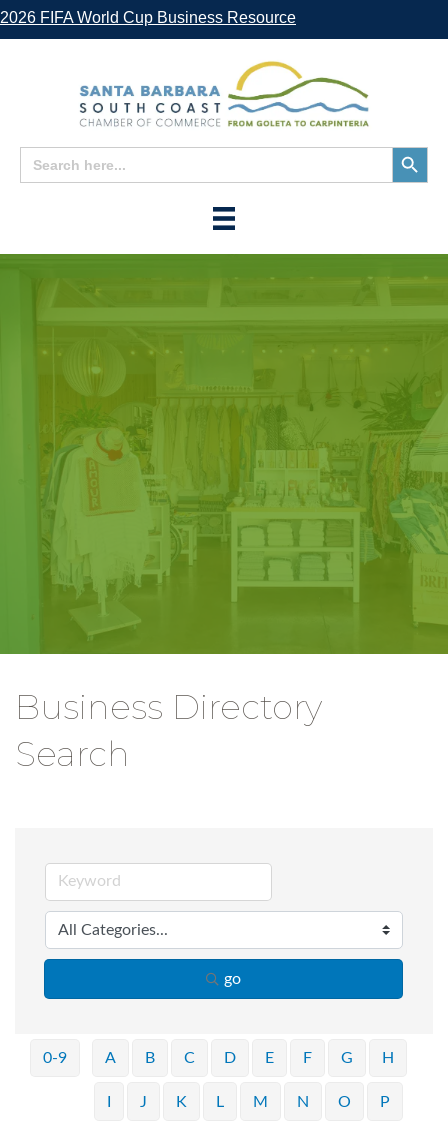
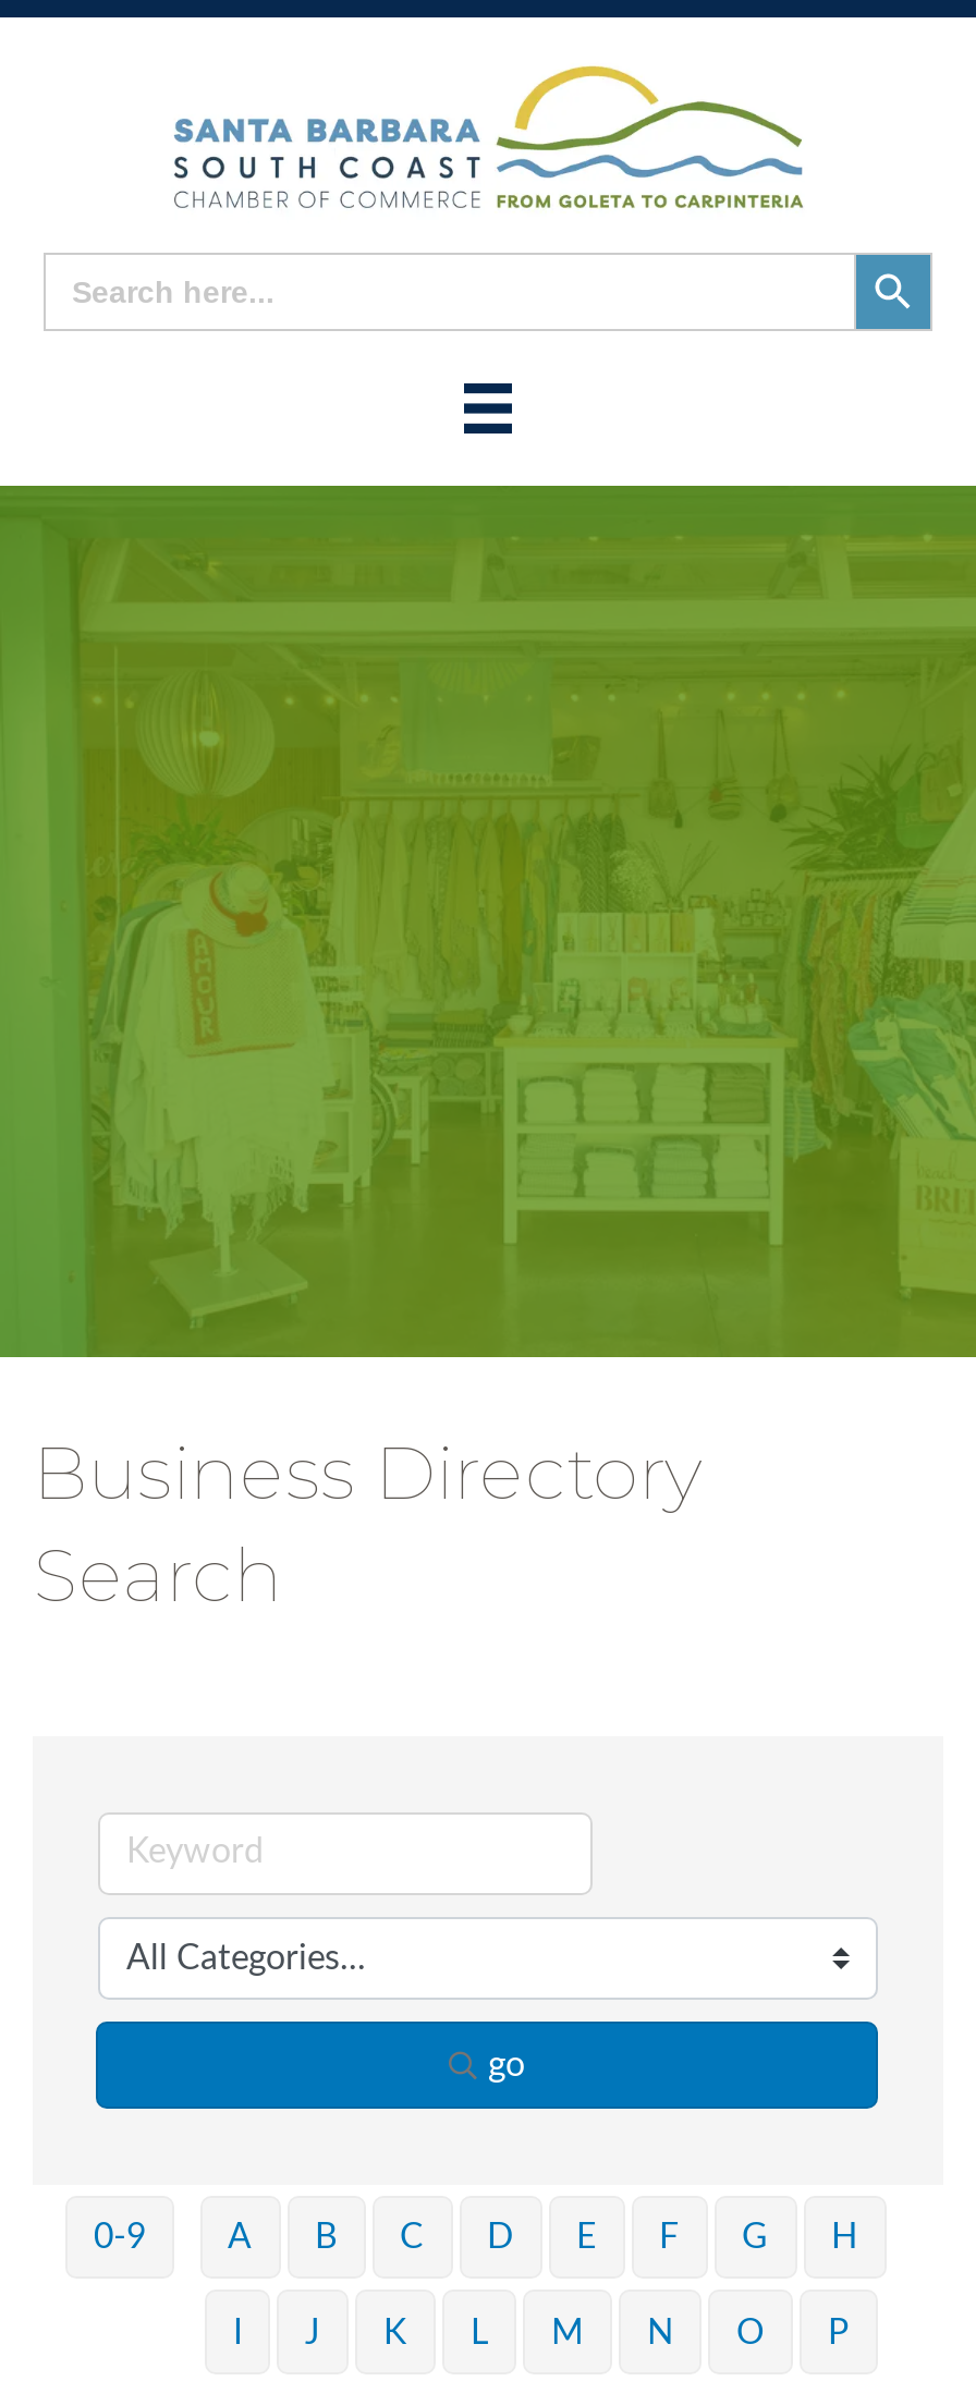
[0,9,296,26] 2026 FIFA World Cup Business Resource -> none

